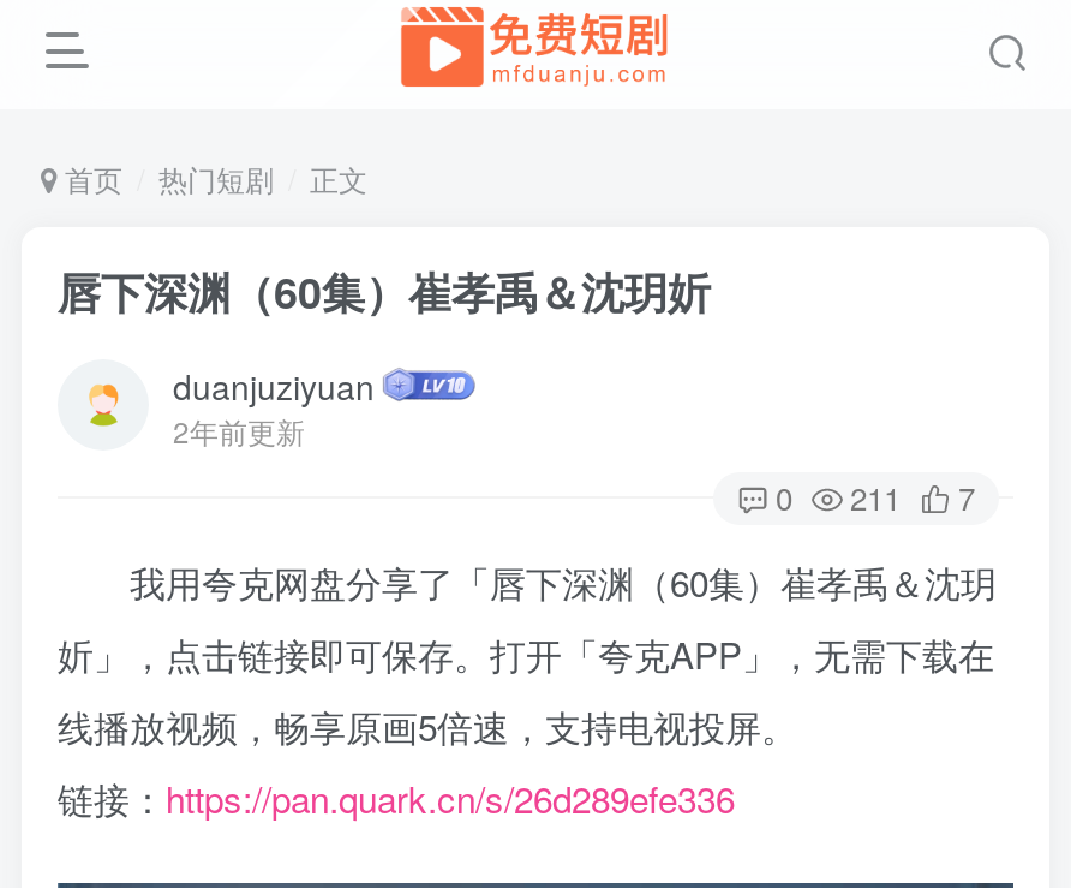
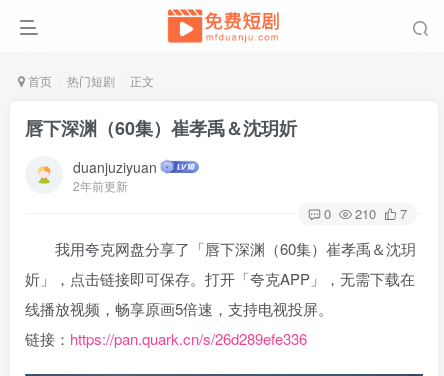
[776,475,975,520] 0 211 7 -> [324,204,407,223] 0 210 7

